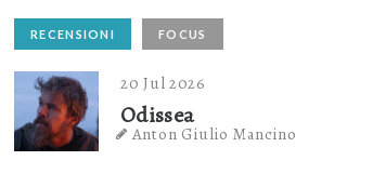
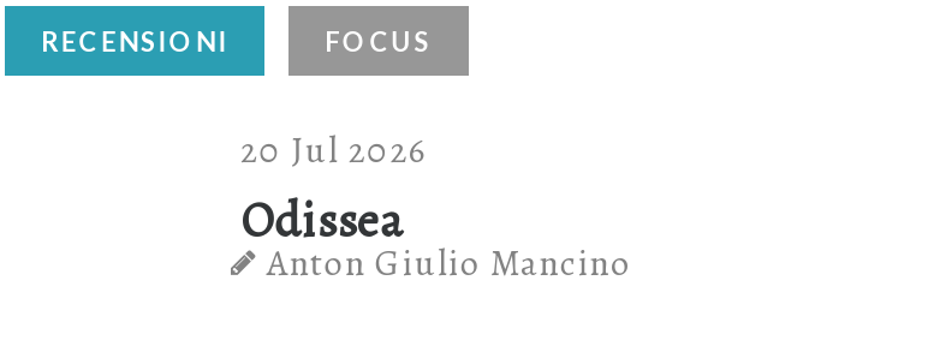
[13,70,100,152] [image] -> none

